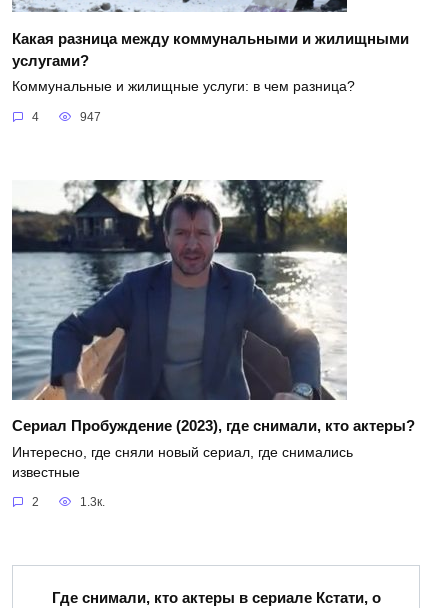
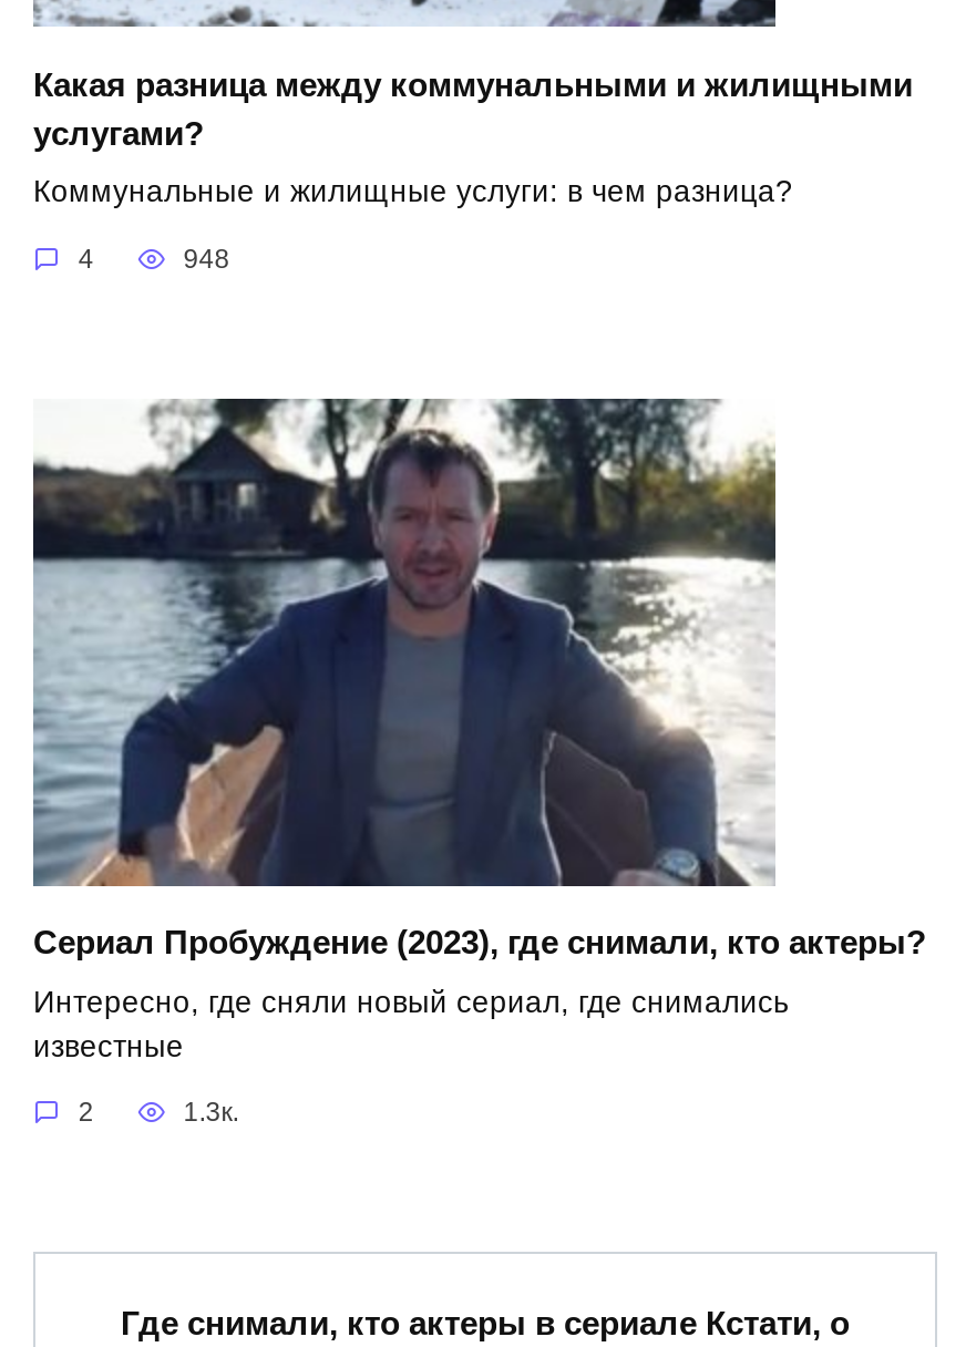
[80,110,101,124] 947 -> [183,244,230,275] 948

